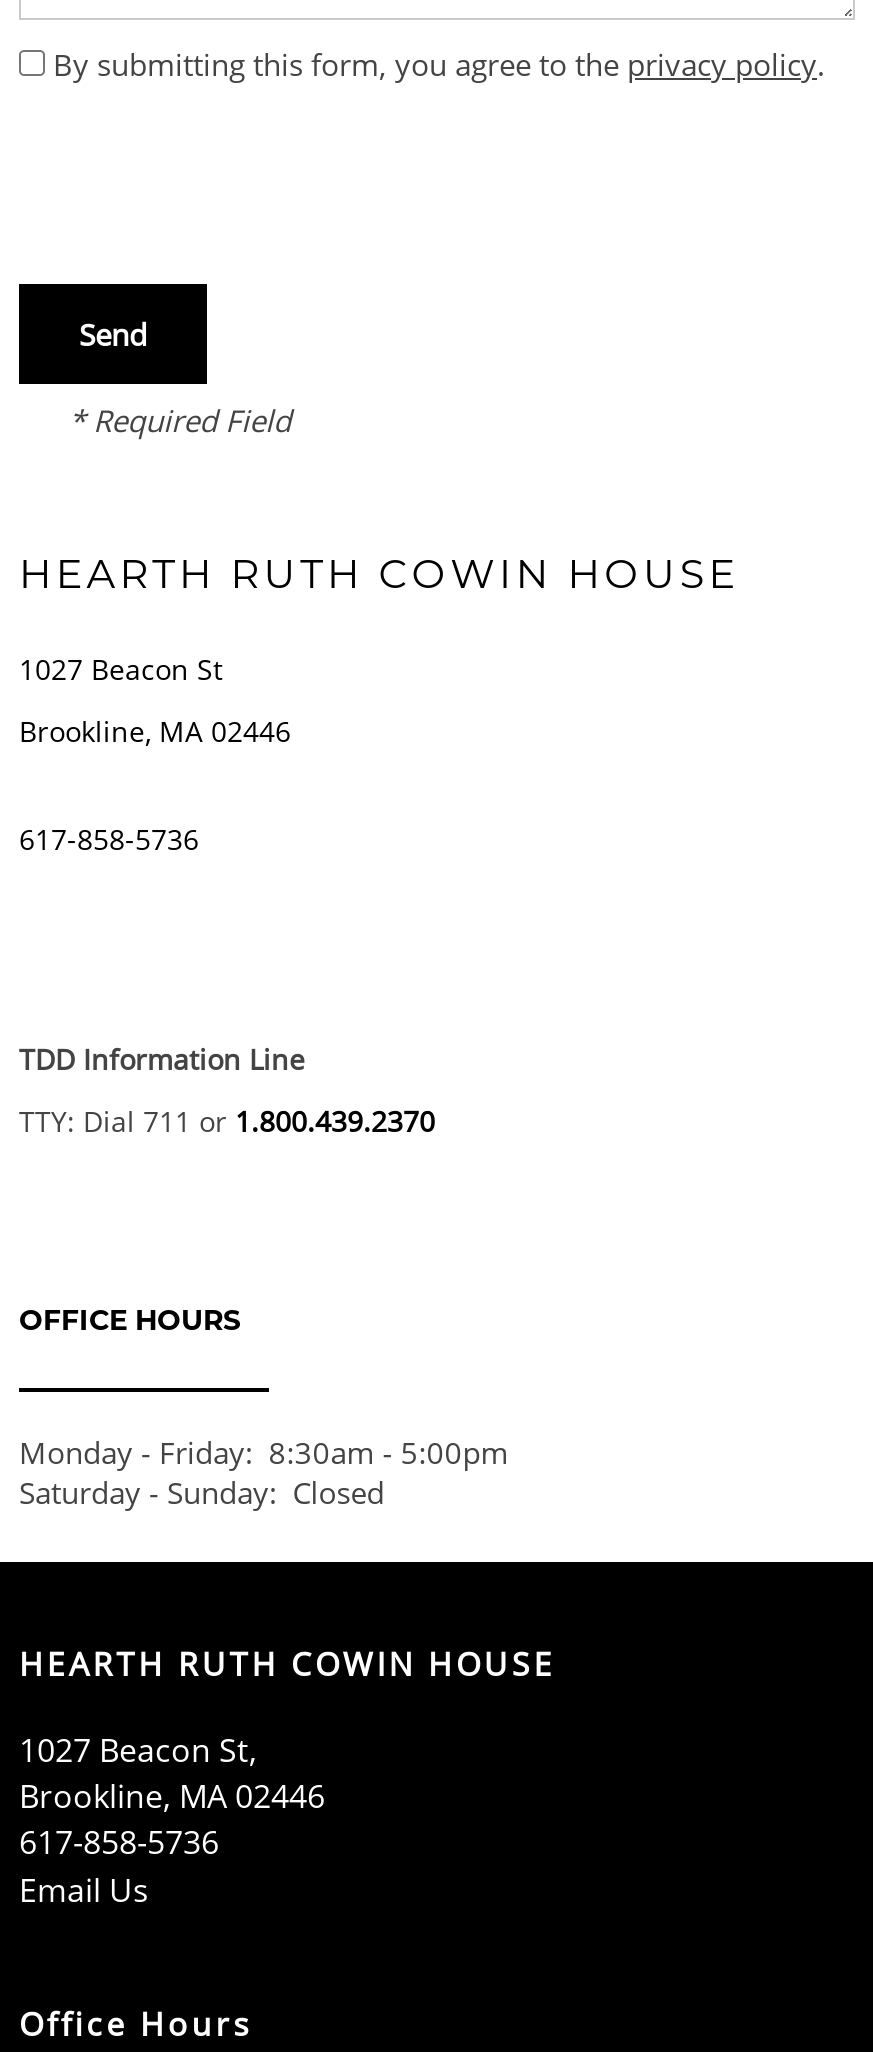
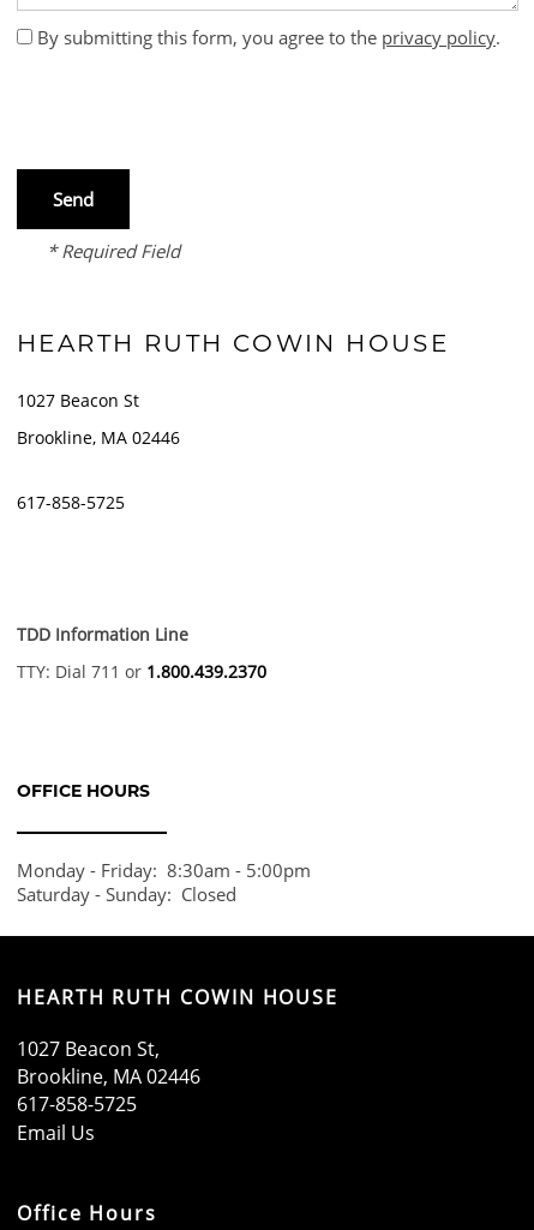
[19,819,199,857] 617-858-5736 -> [17,490,125,513] 617-858-5725
[19,1819,219,1863] 617-858-5736 -> [17,1090,137,1117] 617-858-5725

